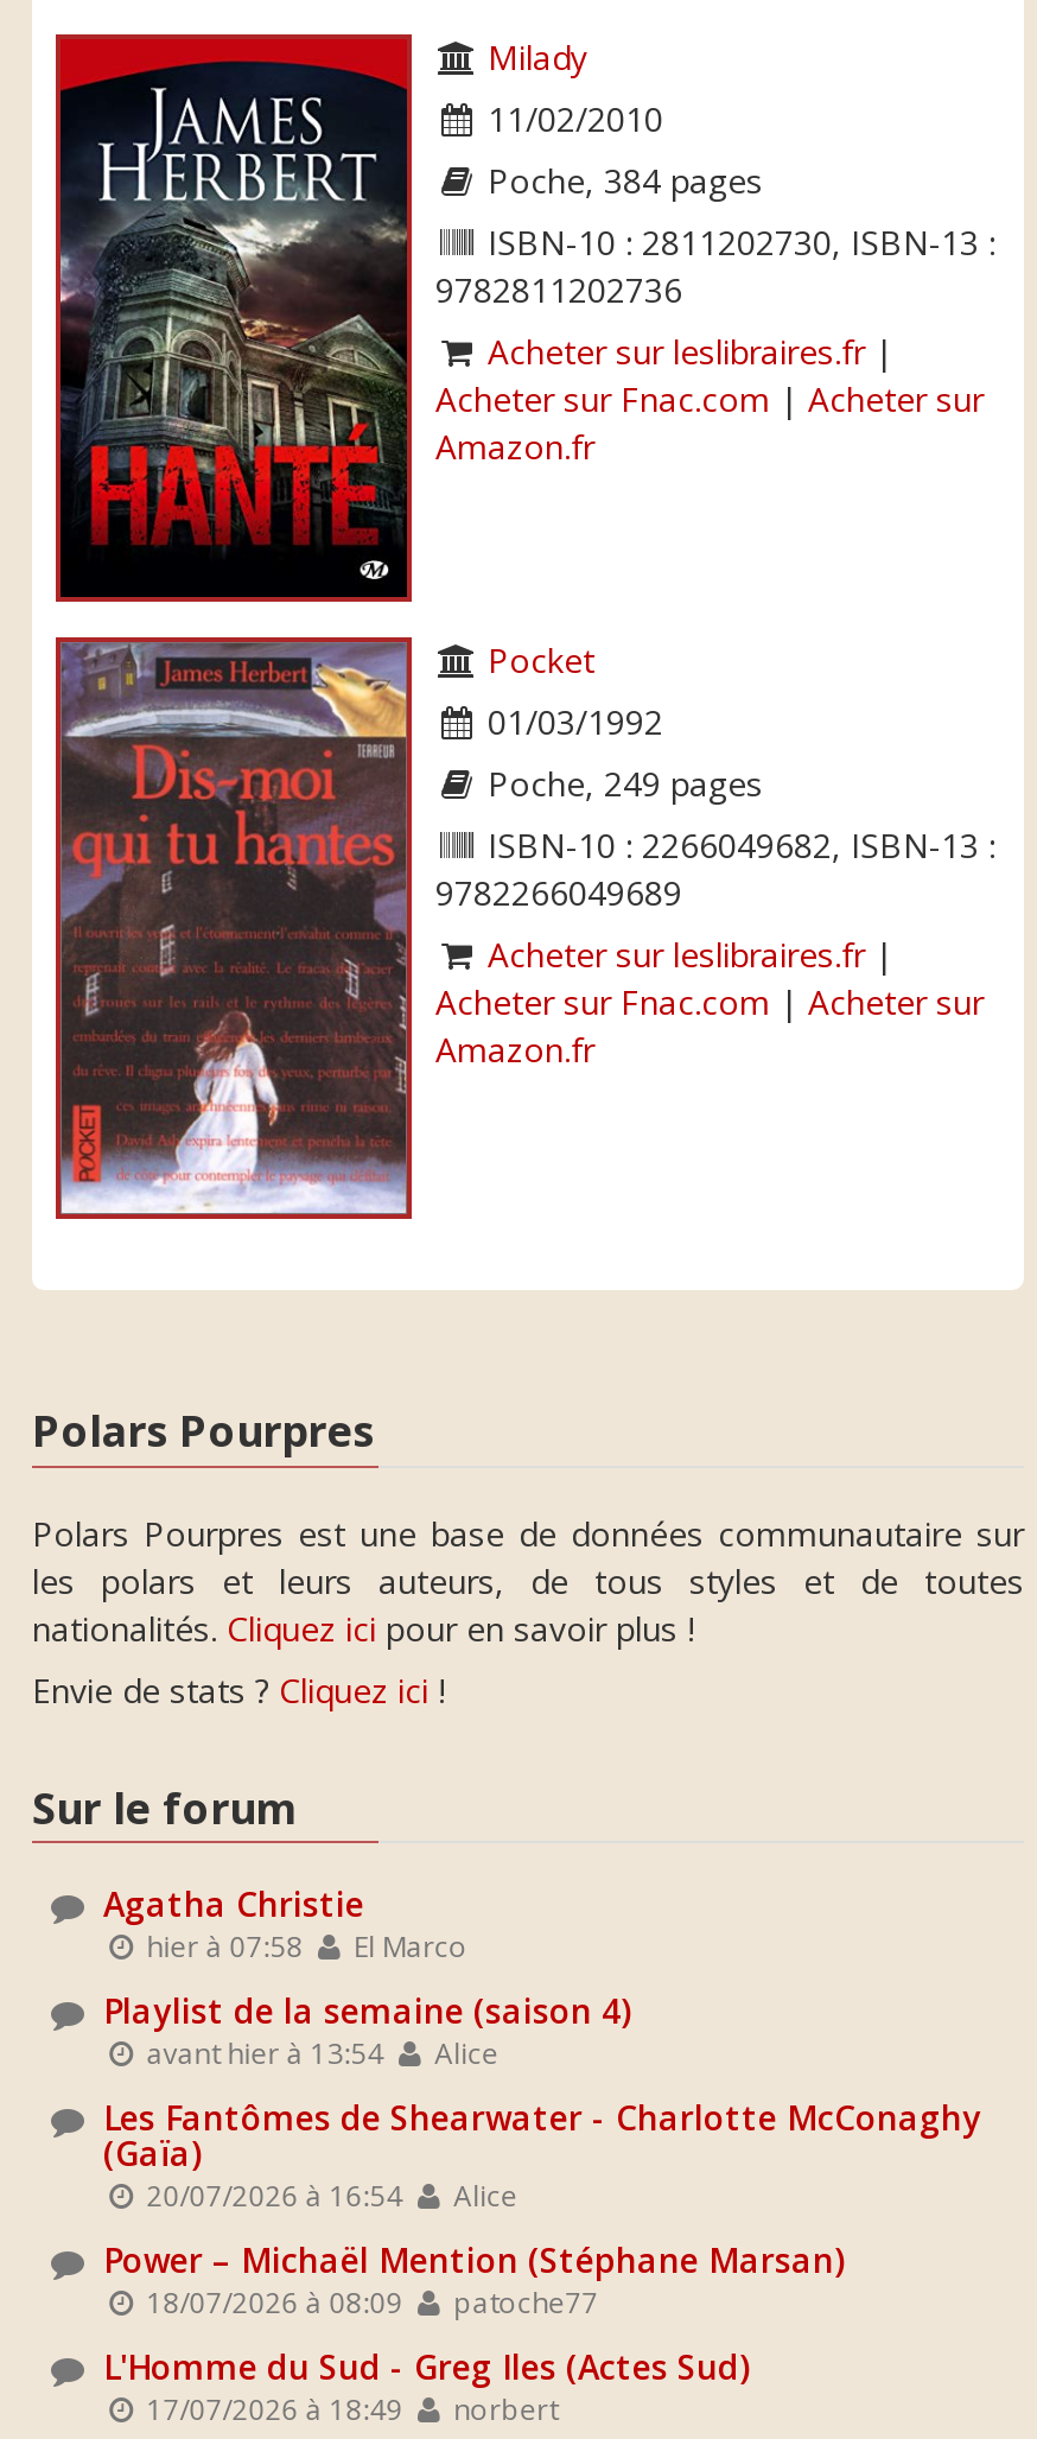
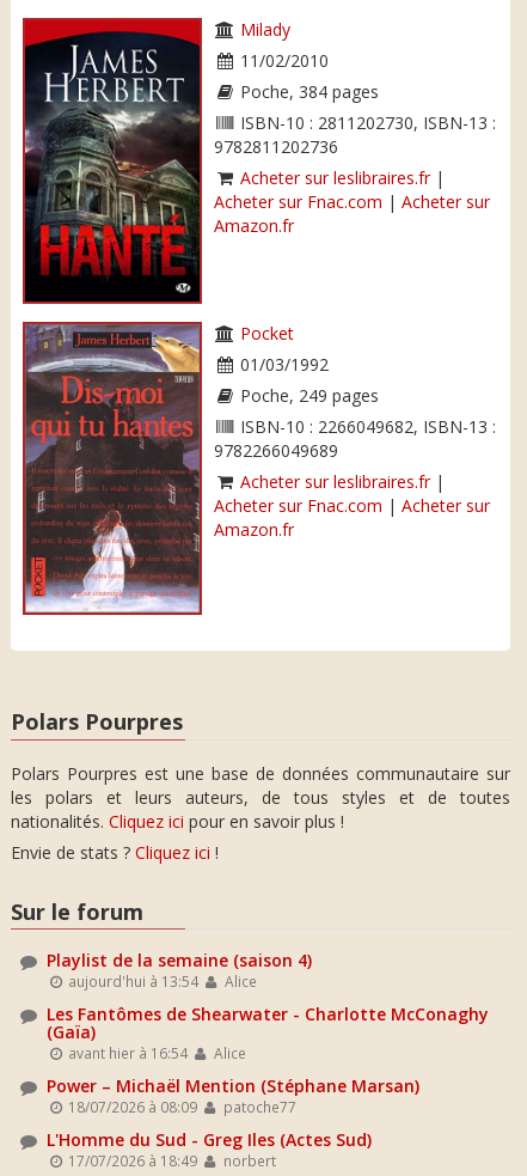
[103,1882,468,1965] Agatha Christie | hier à 07:58 | El Marco -> none
[140,2034,499,2072] avant hier à 13:54 Alice -> [65,972,256,991] aujourd'hui à 13:54 Alice
[140,2176,518,2214] 20/07/2026 à 16:54 Alice -> [65,1044,246,1063] avant hier à 16:54 Alice

